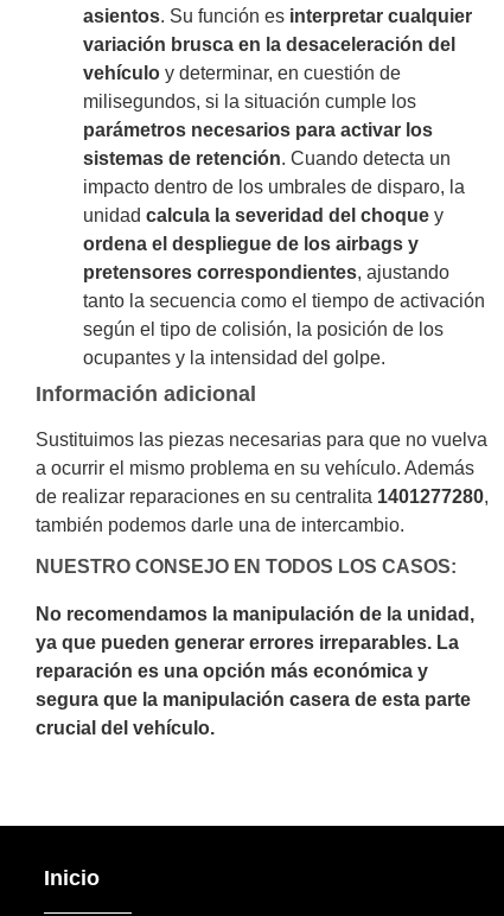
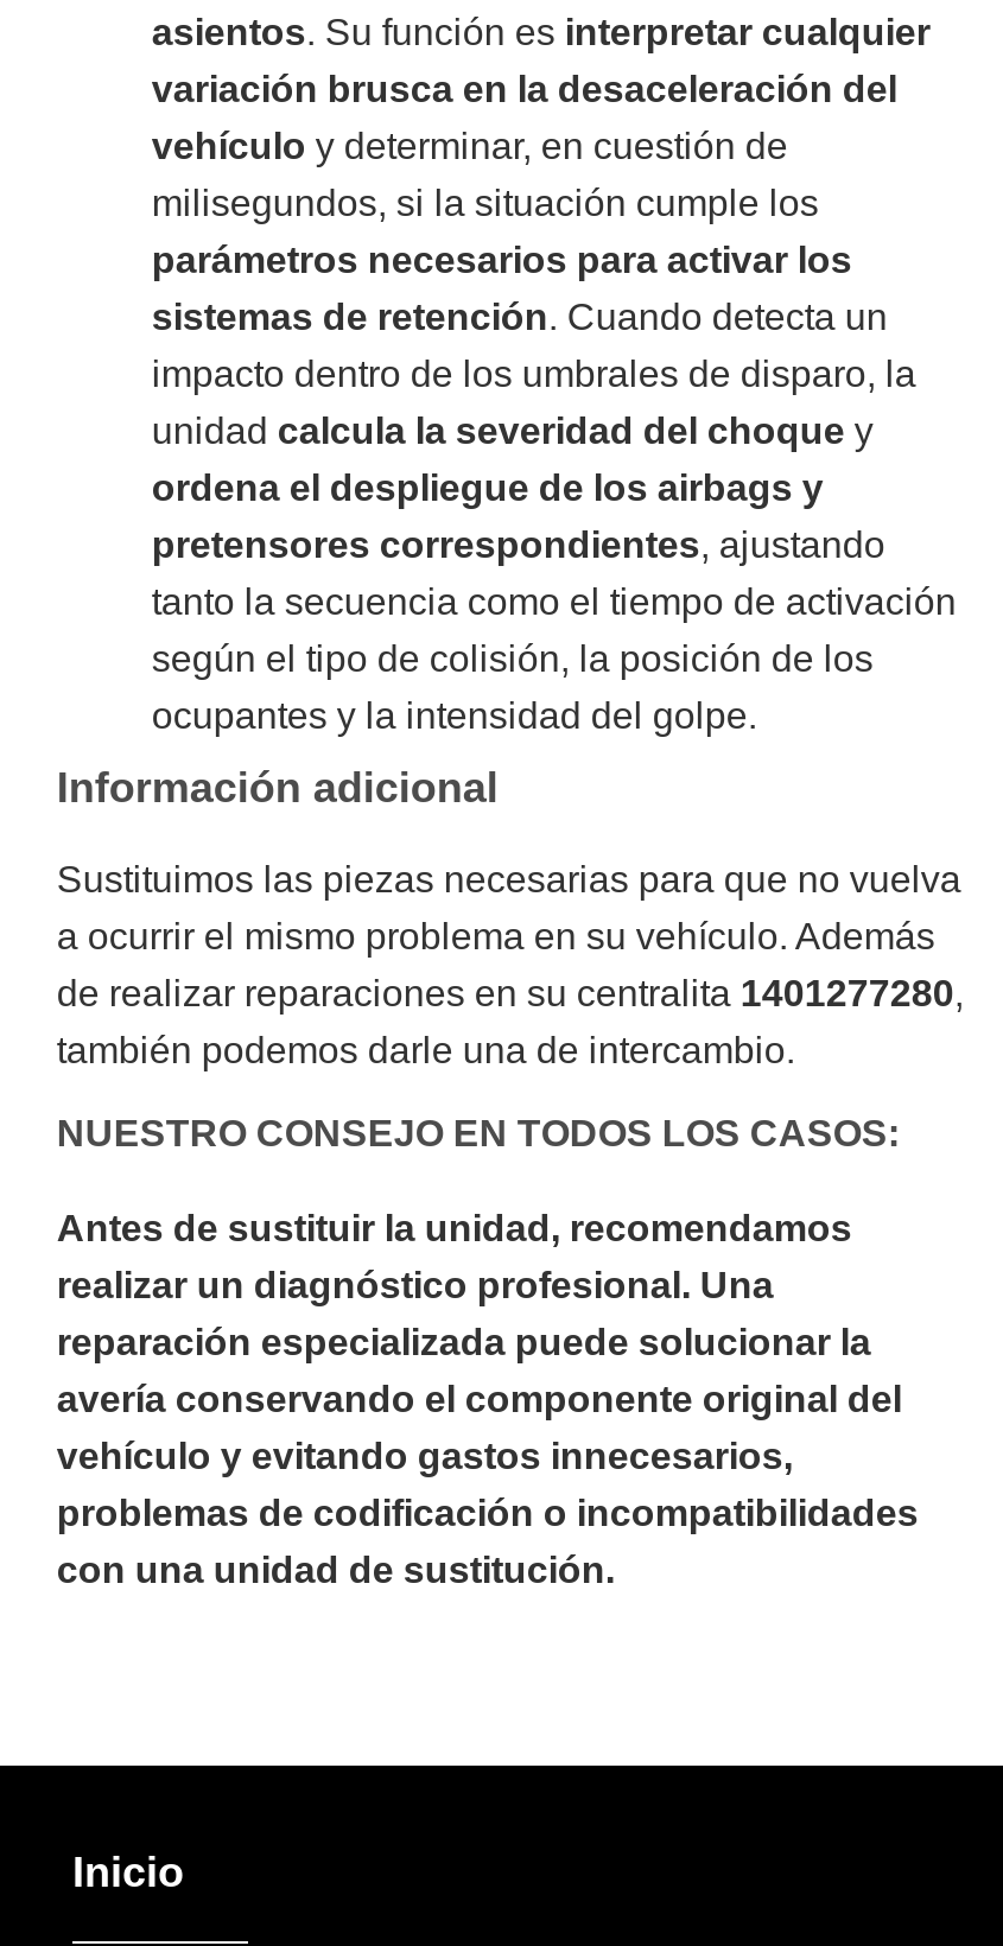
[36,604,475,738] No recomendamos la manipulación de la unidad, | ya que pueden generar errores irreparables. La | reparación es una opción más económica y | segura que la manipulación casera de esta parte | crucial del vehículo. -> [57,1209,918,1591] Antes de sustituir la unidad, recomendamos | realizar un diagnóstico profesional. Una | reparación especializada puede solucionar la | avería conservando el componente original del | vehículo y evitando gastos innecesarios, | problemas de codificación o incompatibilidades | con una unidad de sustitución.

